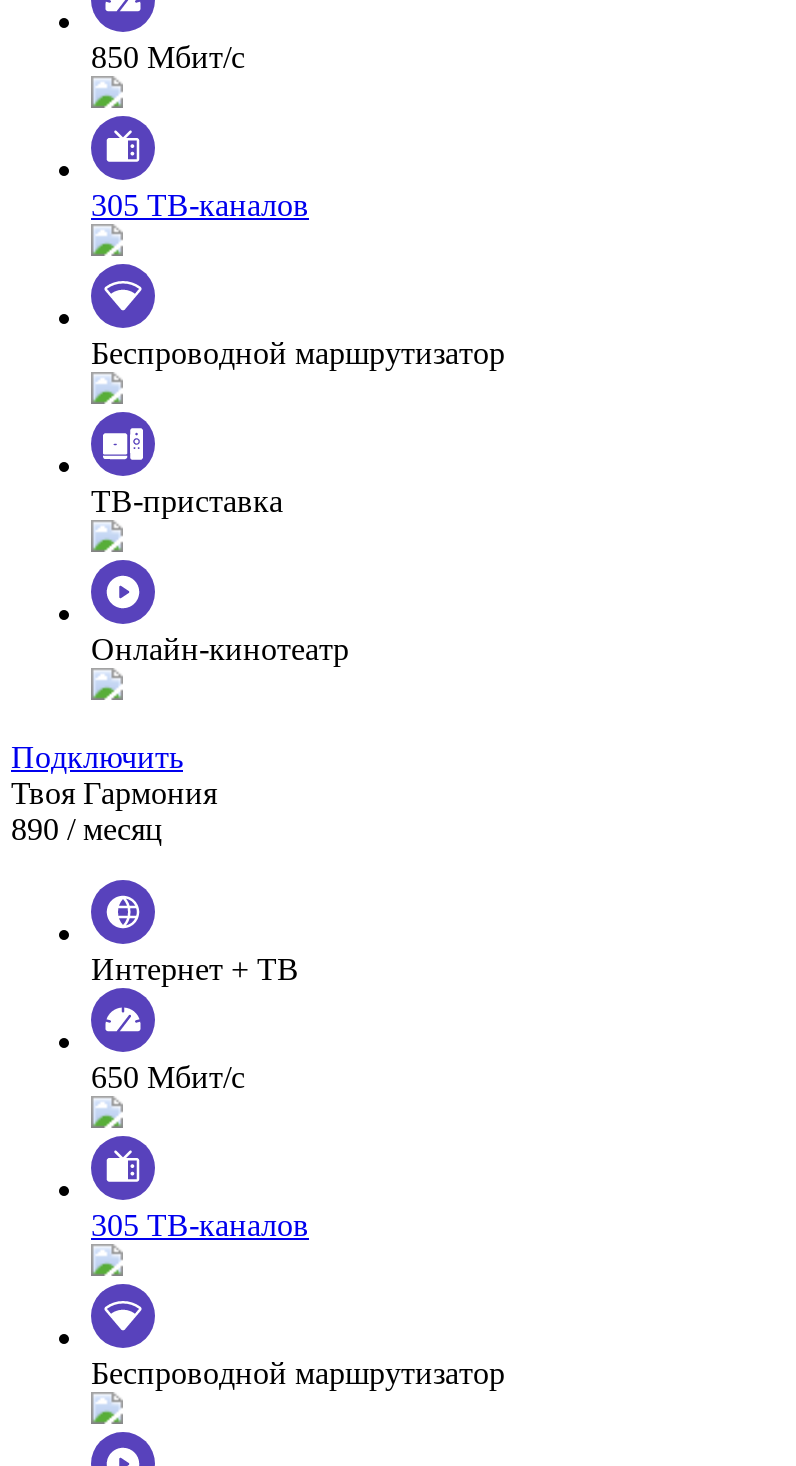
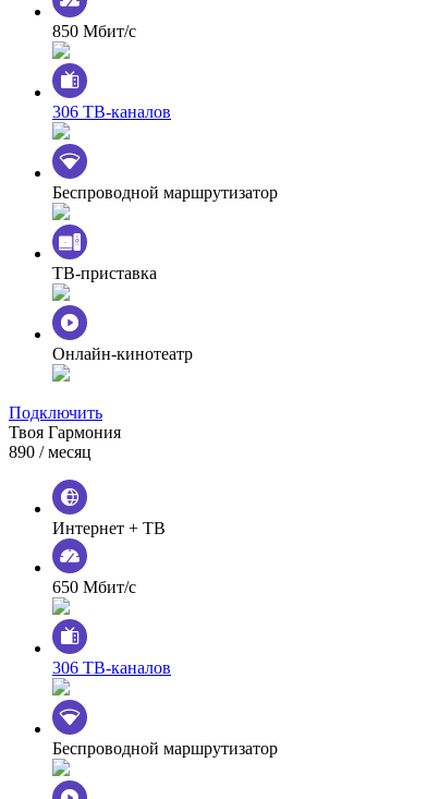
[91,188,309,222] 305 ТВ-каналов -> [52,103,171,121] 306 ТВ-каналов
[91,1208,309,1242] 305 ТВ-каналов -> [52,659,171,677] 306 ТВ-каналов

